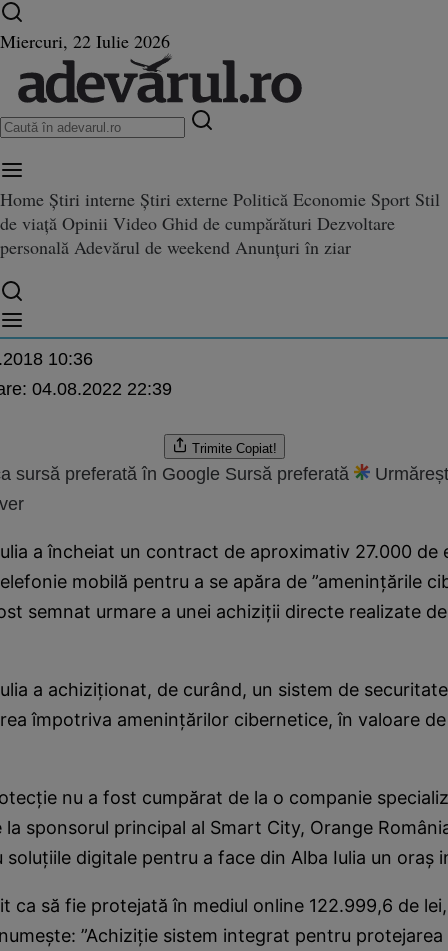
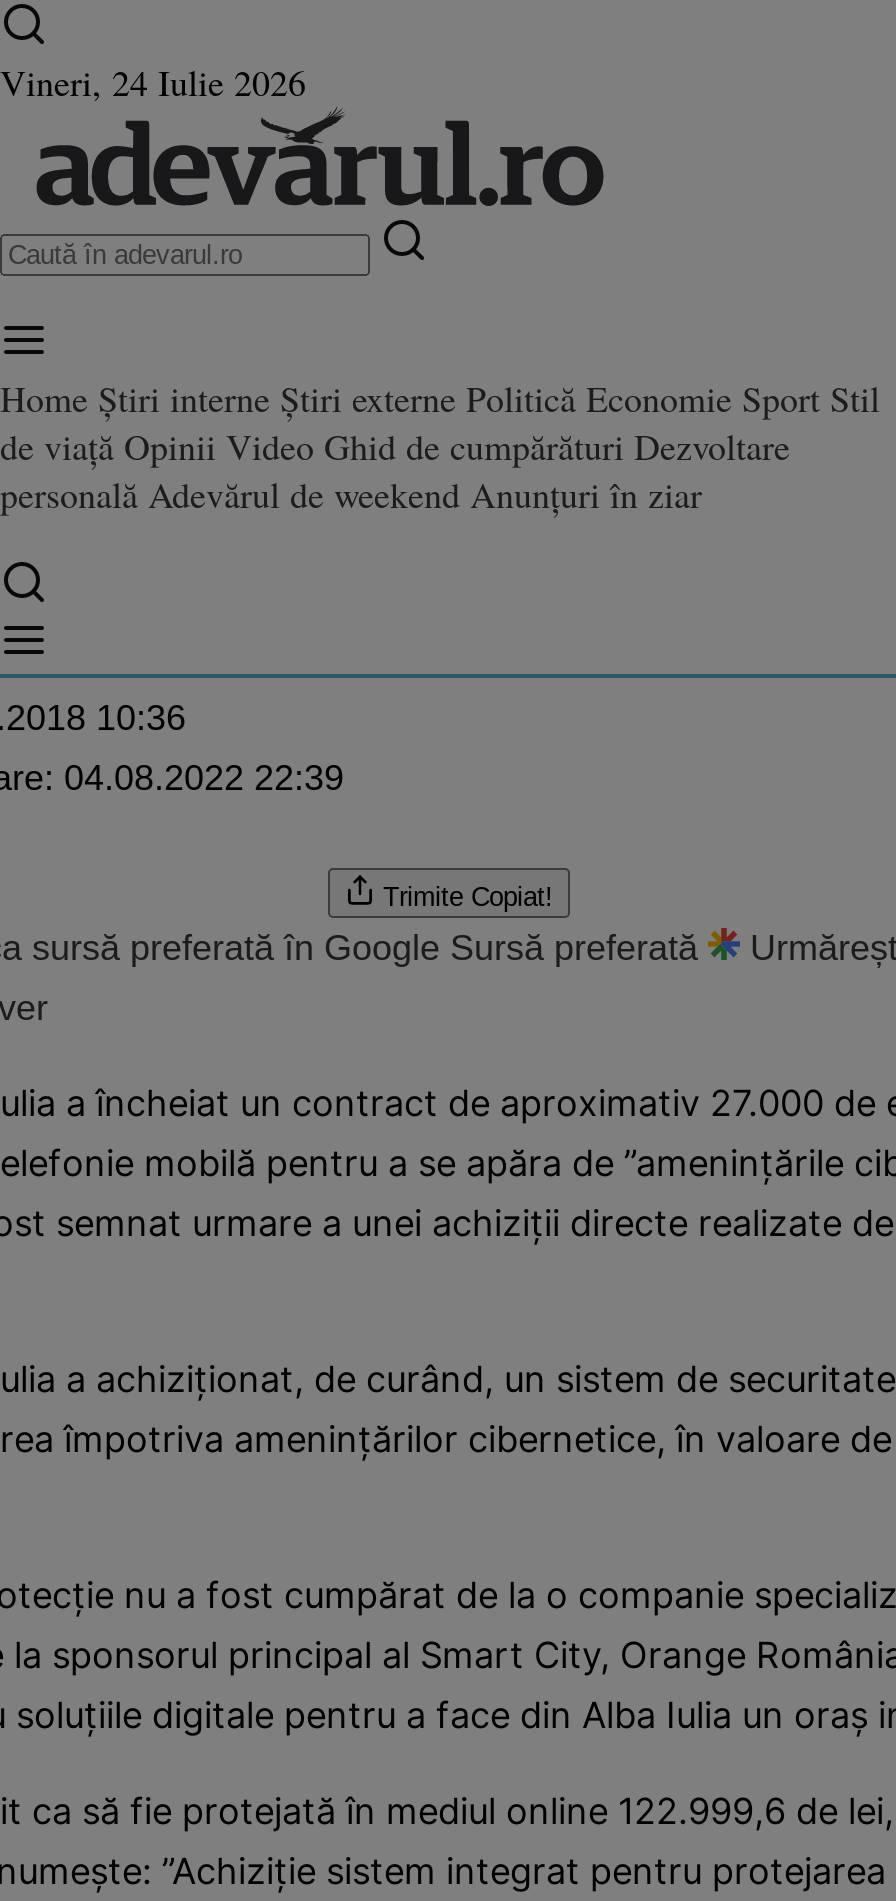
[0,29,170,53] Miercuri, 22 Iulie 2026 -> [0,58,306,106] Vineri, 24 Iulie 2026

